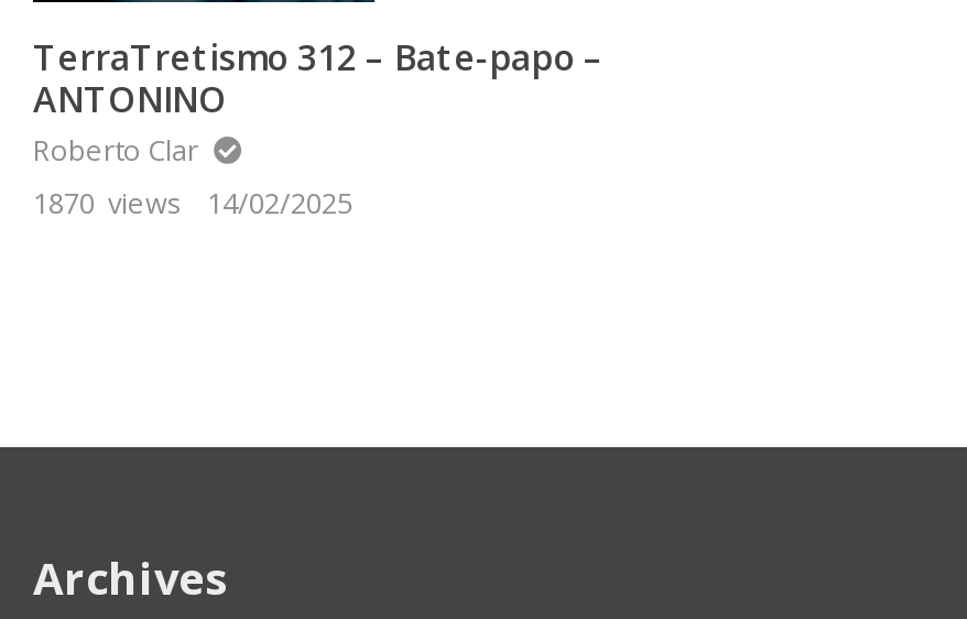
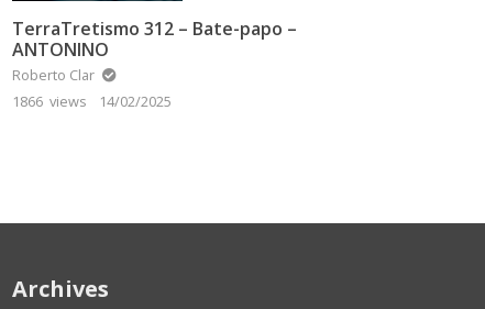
[33,182,352,222] 1870 views 14/02/2025 -> [12,91,172,111] 1866 views 14/02/2025

